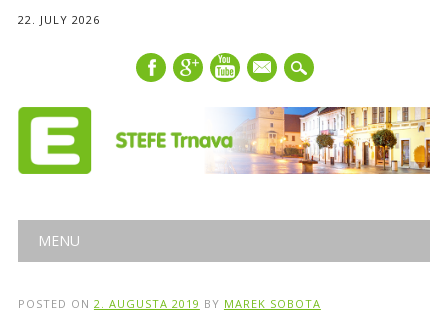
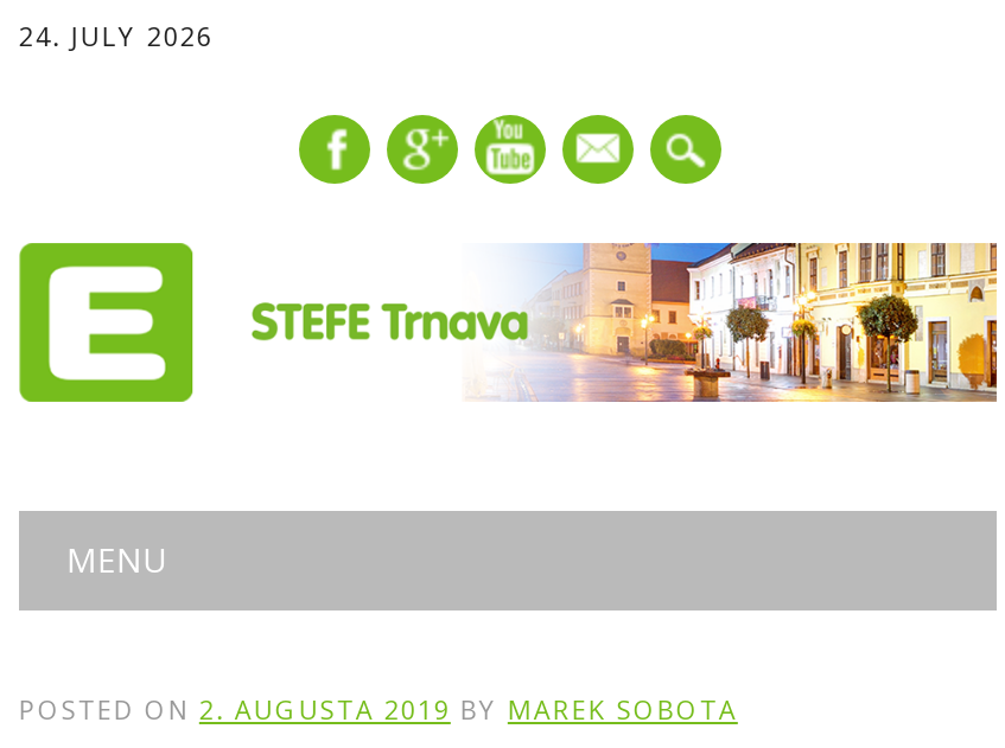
[18,12,100,27] 22. JULY 2026 -> [19,18,213,53] 24. JULY 2026

